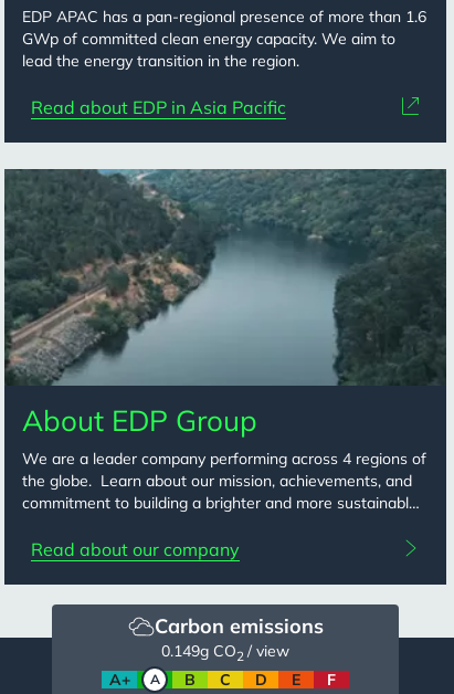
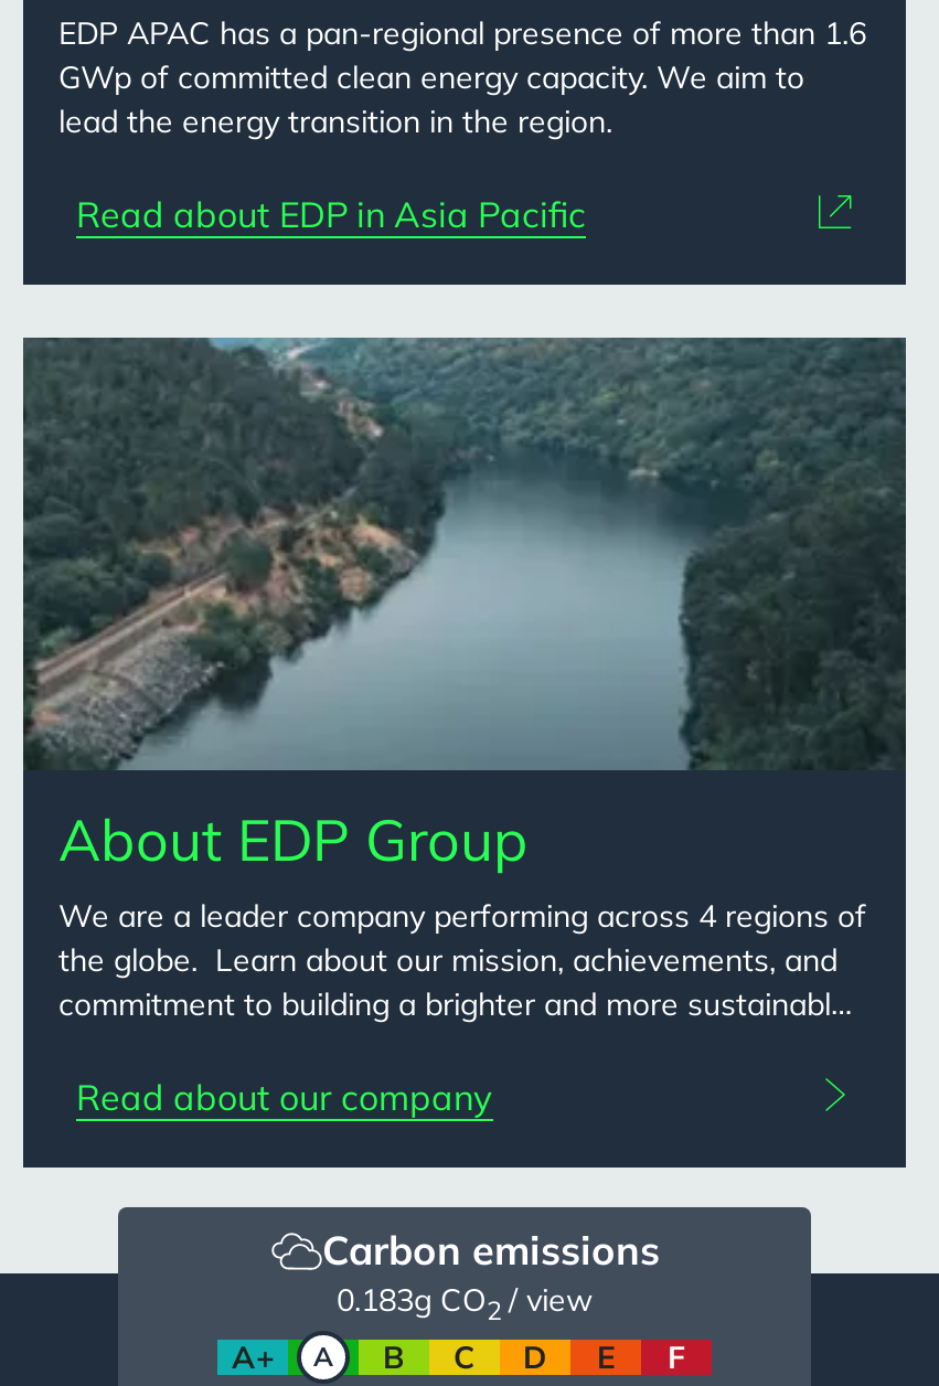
[161,641,289,664] 0.149g CO2 / view -> [337,1279,593,1325] 0.183g CO2 / view

